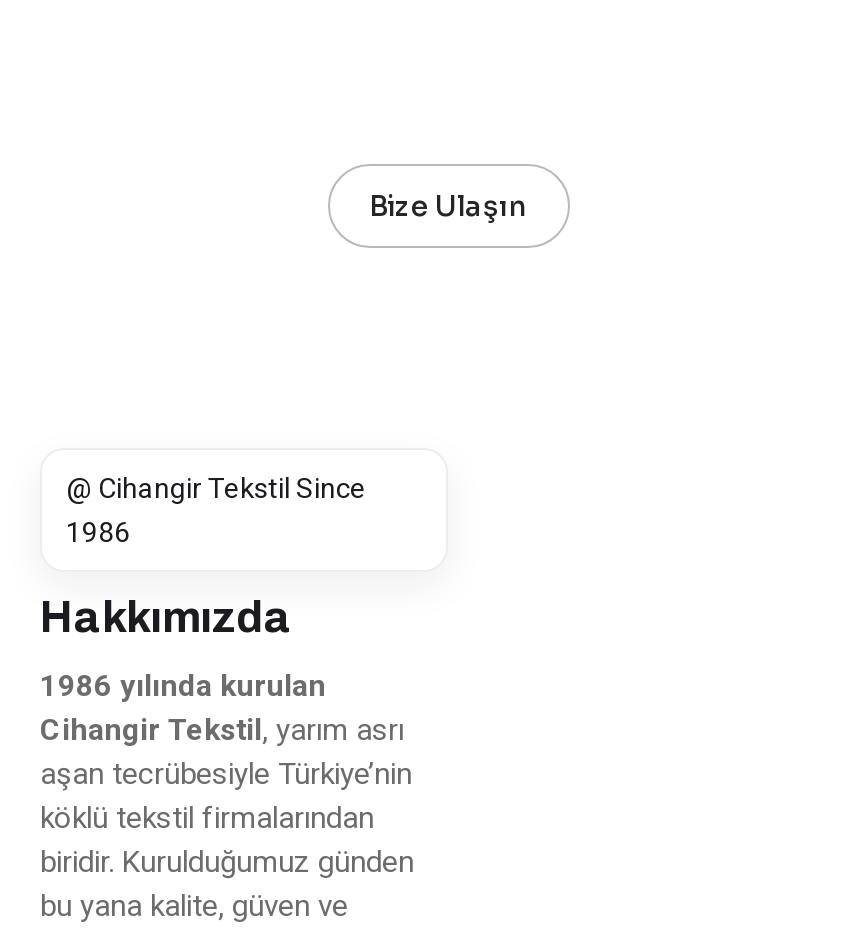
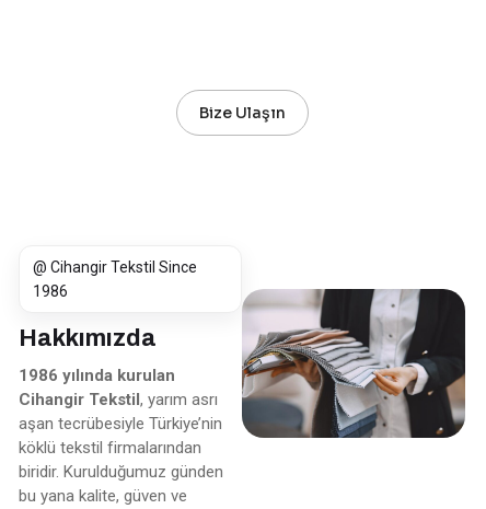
none -> [241,288,466,439] [image]

